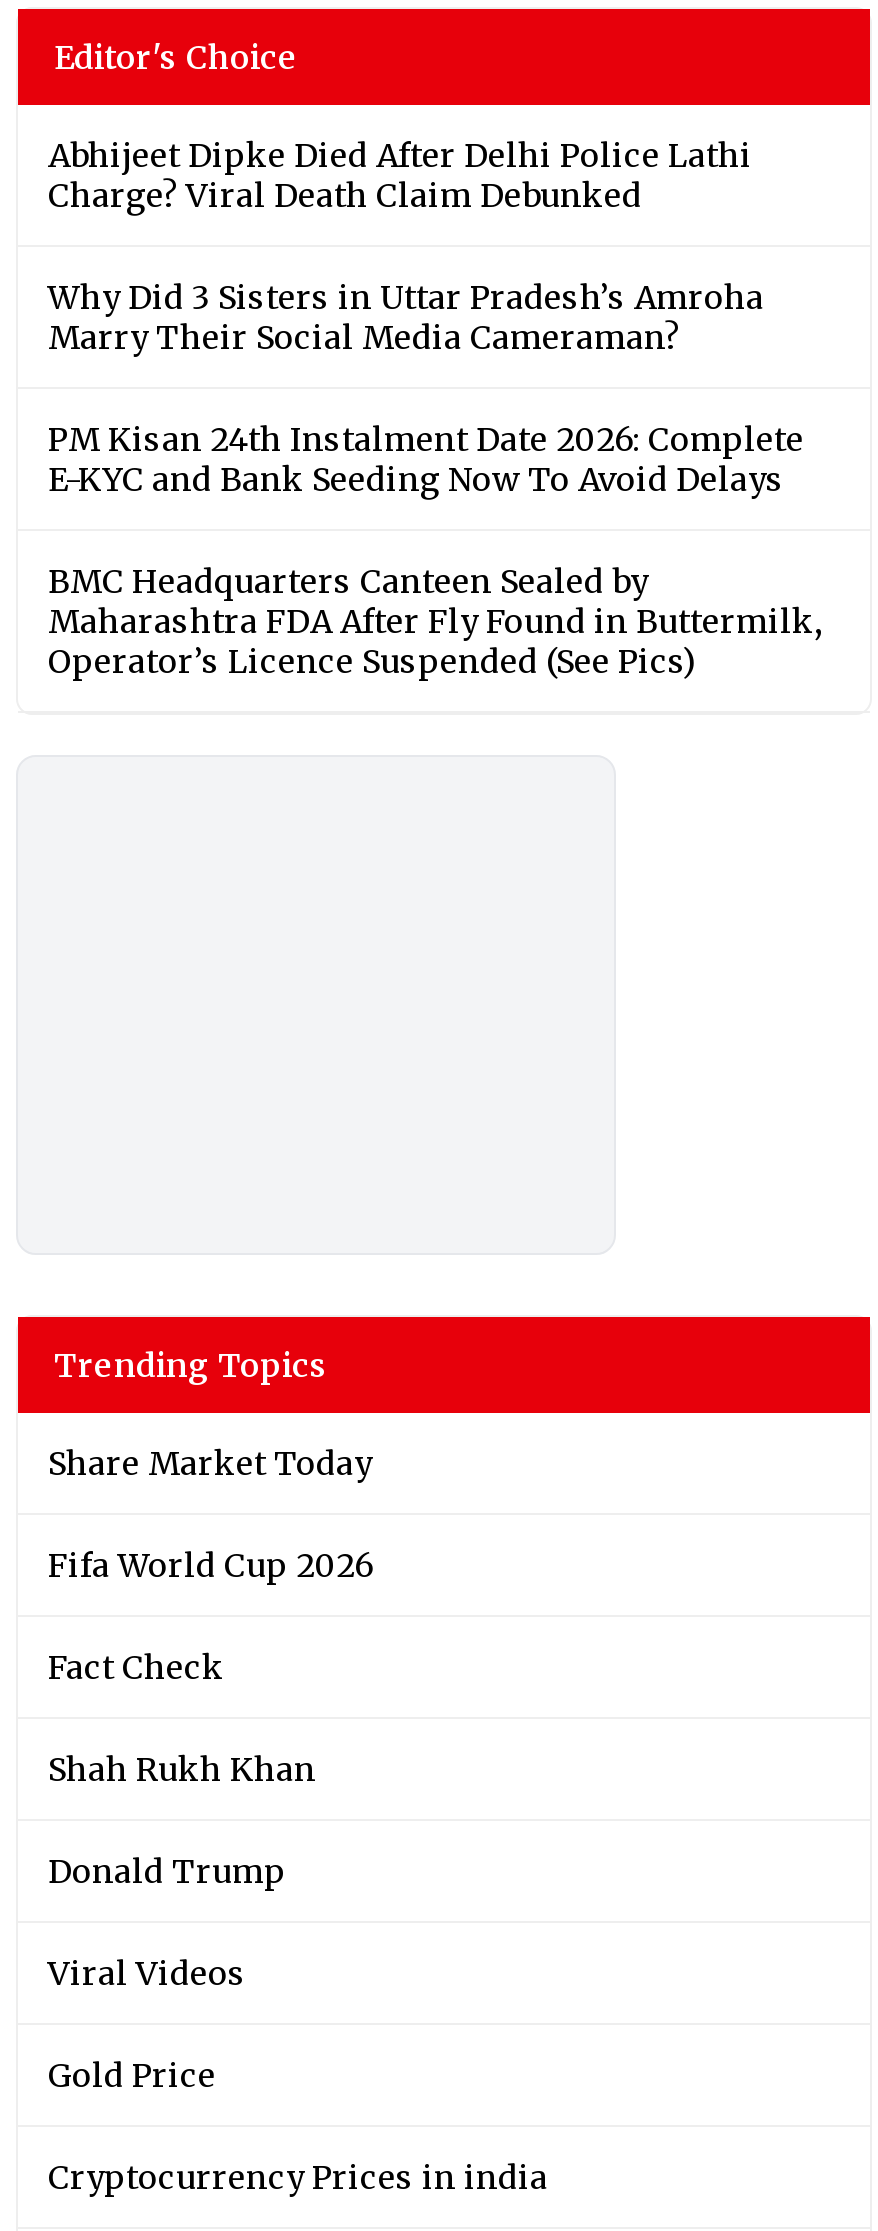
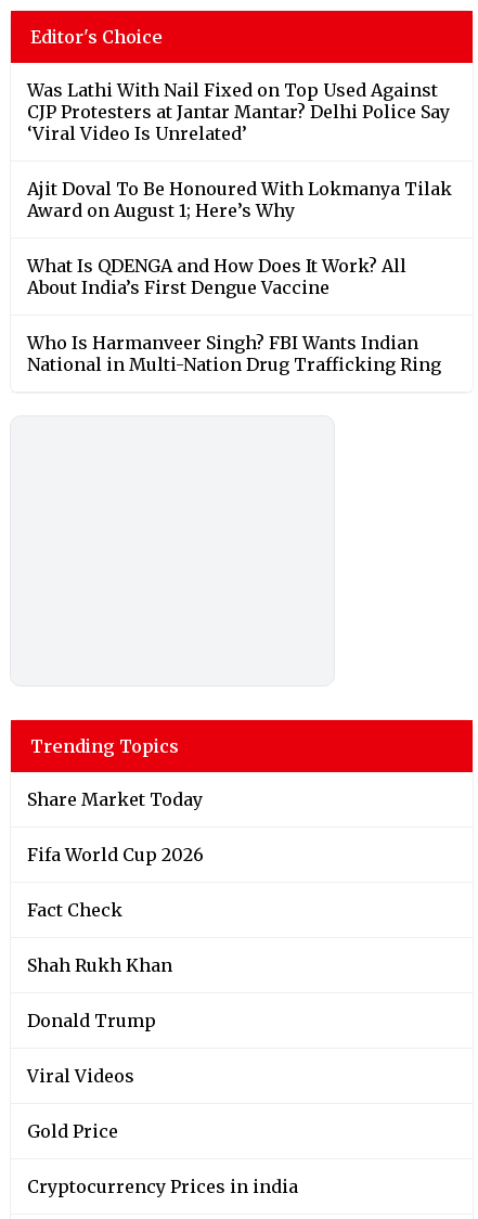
[48,135,752,215] Abhijeet Dipke Died After Delhi Police Lathi | Charge? Viral Death Claim Debunked -> [27,79,450,144] Was Lathi With Nail Fixed on Top Used Against | CJP Protesters at Jantar Mantar? Delhi Police Say | ‘Viral Video Is Unrelated’
[48,277,764,357] Why Did 3 Sisters in Uttar Pradesh’s Amroha | Marry Their Social Media Cameraman? -> [27,178,452,221] Ajit Doval To Be Honoured With Lokmanya Tilak | Award on August 1; Here’s Why
[48,419,804,499] PM Kisan 24th Instalment Date 2026: Complete | E-KYC and Bank Seeding Now To Avoid Delays -> [27,255,406,298] What Is QDENGA and How Does It Work? All | About India’s First Dengue Vaccine
[48,561,822,681] BMC Headquarters Canteen Sealed by | Maharashtra FDA After Fly Found in Buttermilk, | Operator’s Licence Suspended (See Pics) -> [27,332,441,375] Who Is Harmanveer Singh? FBI Wants Indian | National in Multi-Nation Drug Trafficking Ring

